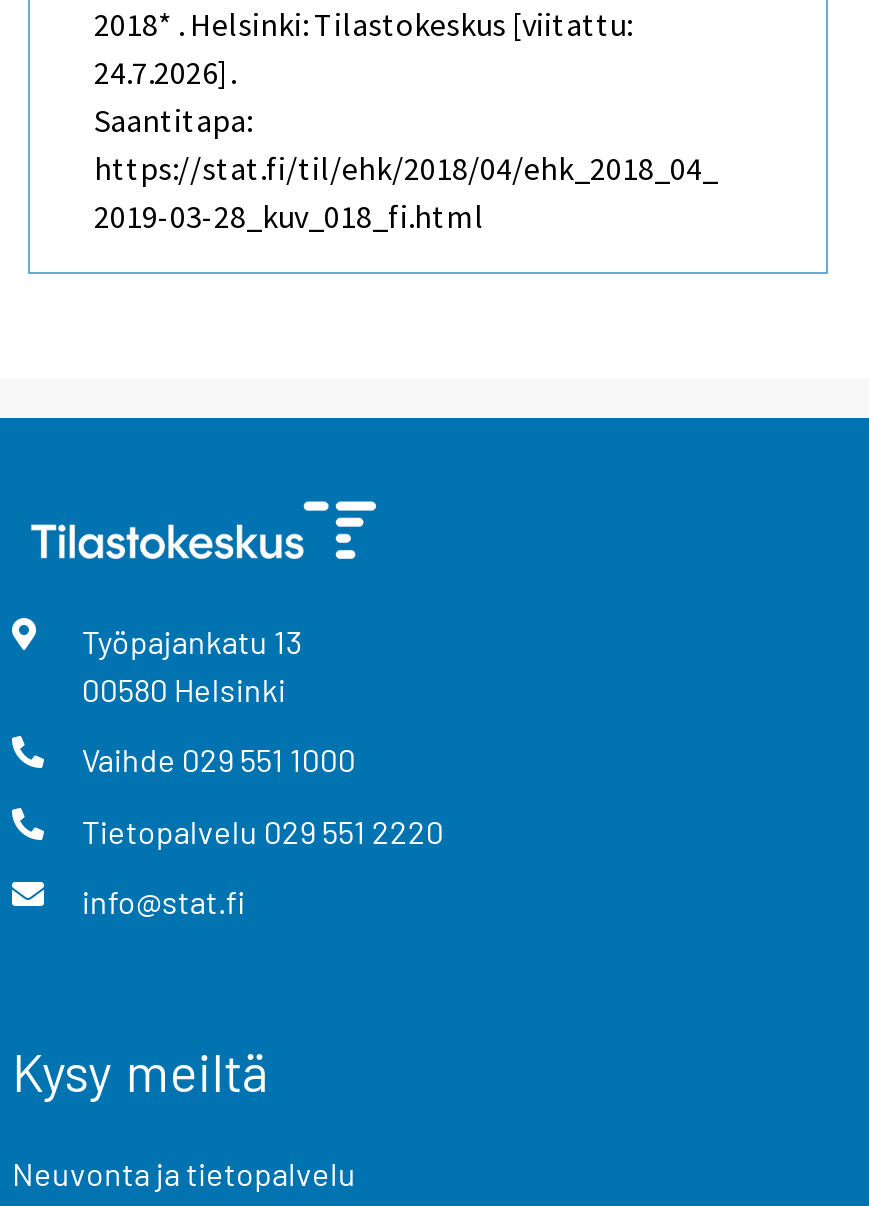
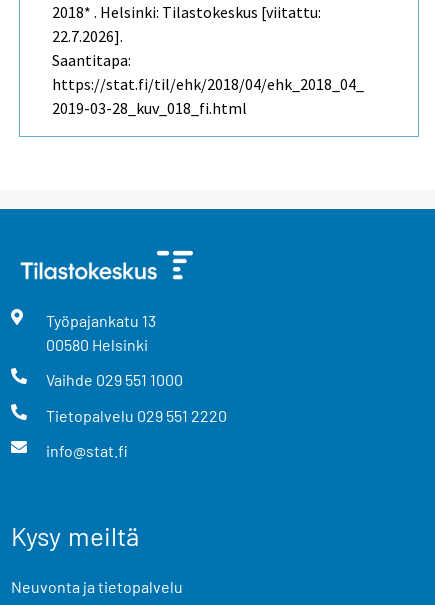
[94,53,236,93] 24.7.2026]. -> [52,26,123,46] 22.7.2026].

